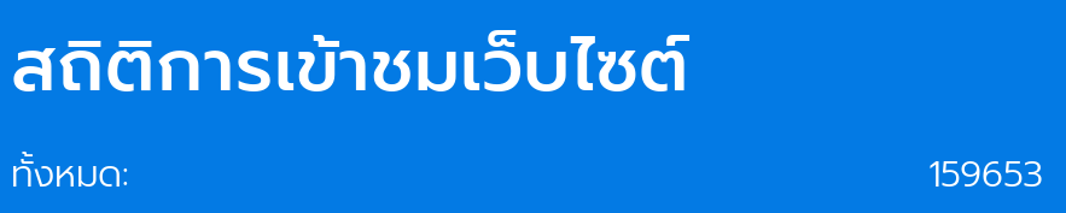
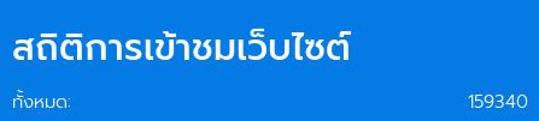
[928,148,1044,201] 159653 -> [468,89,528,115] 159340

